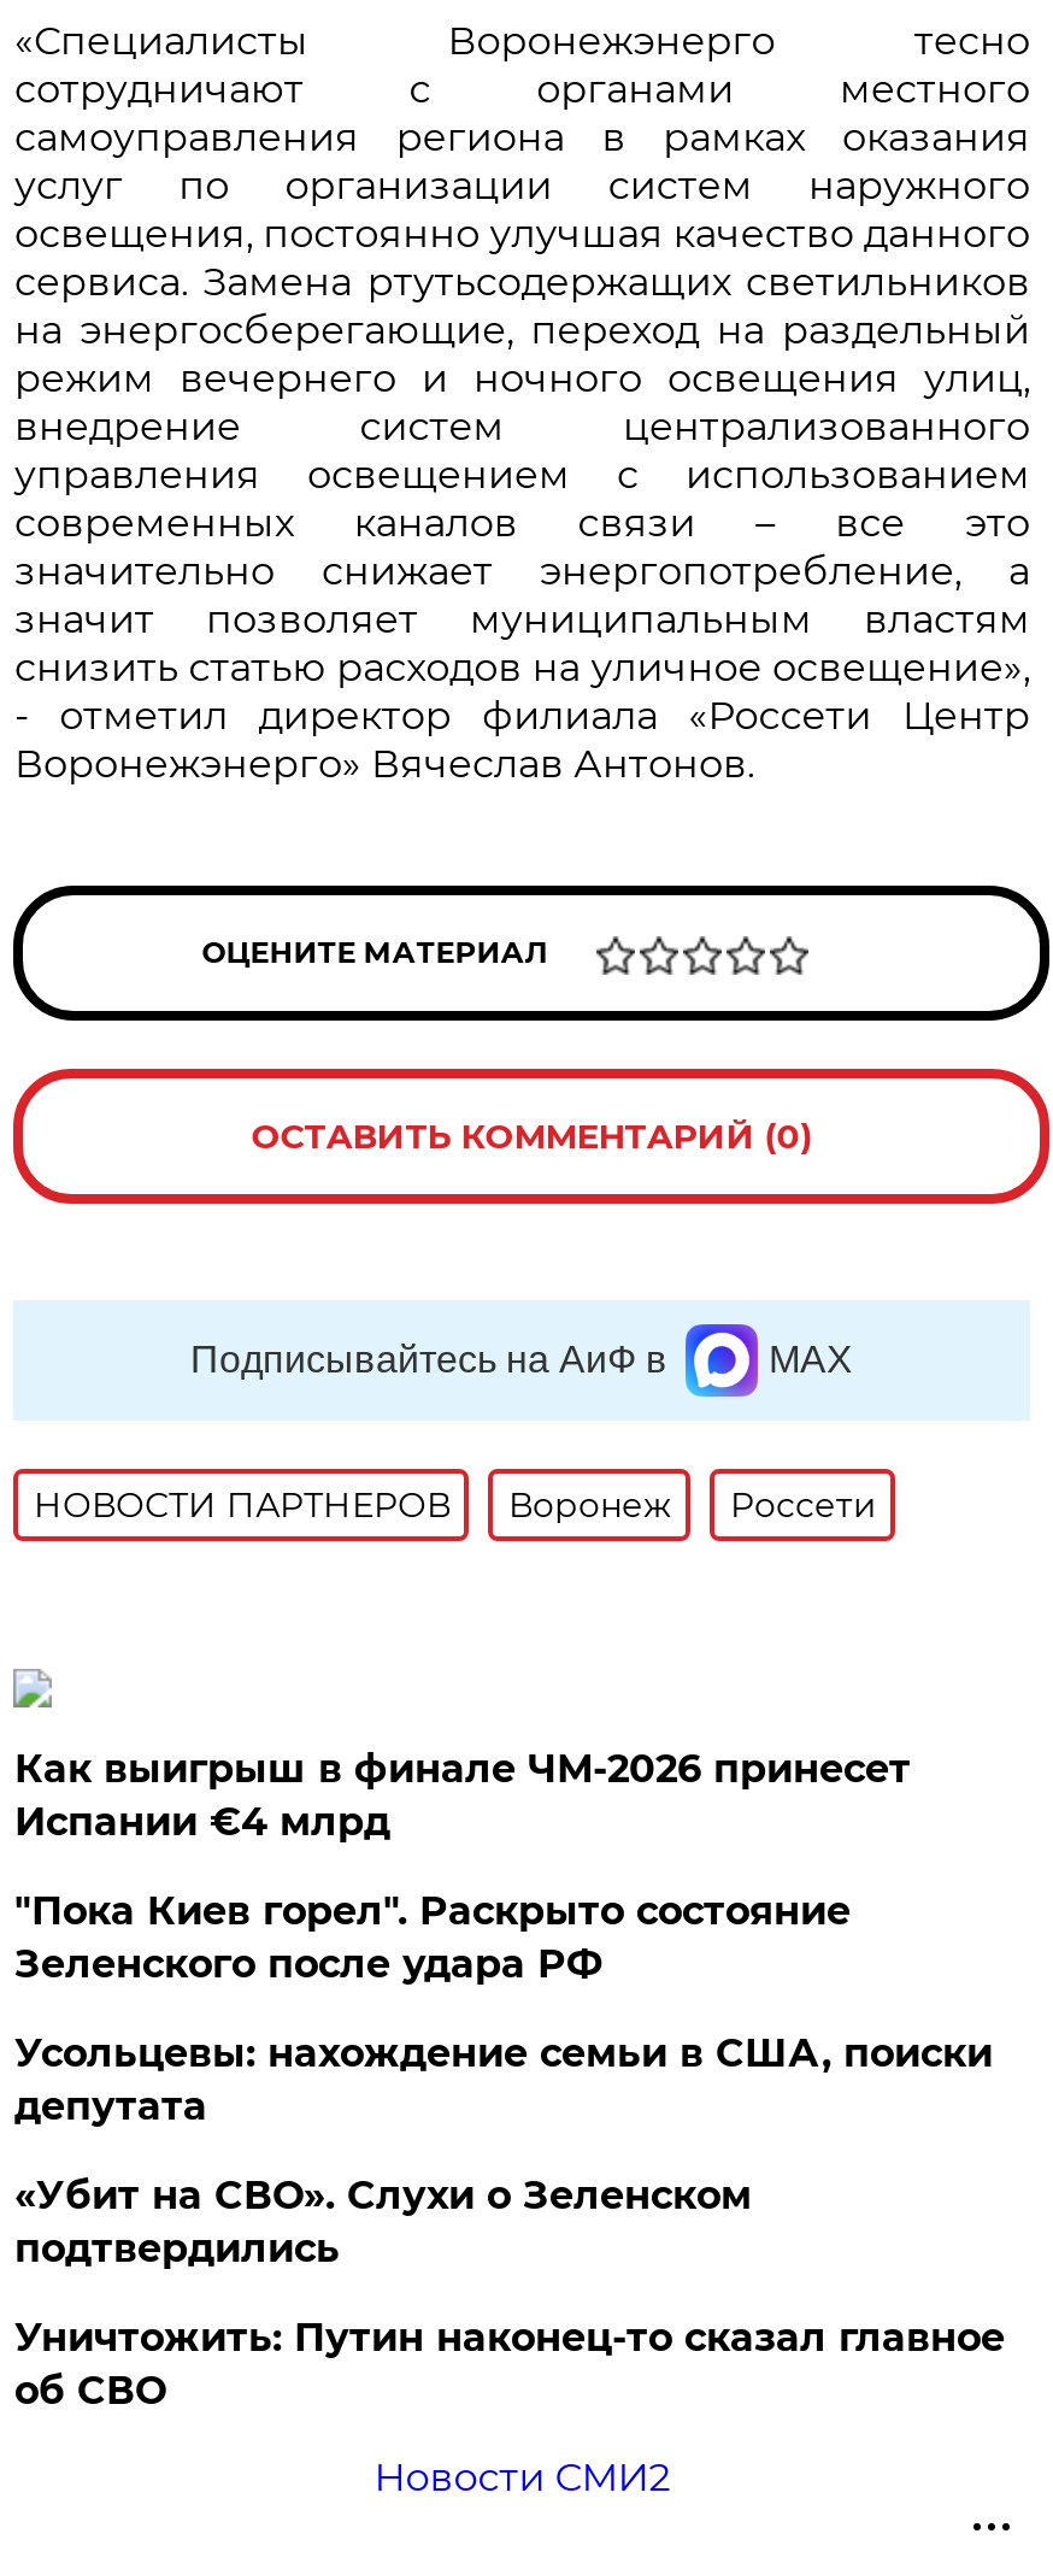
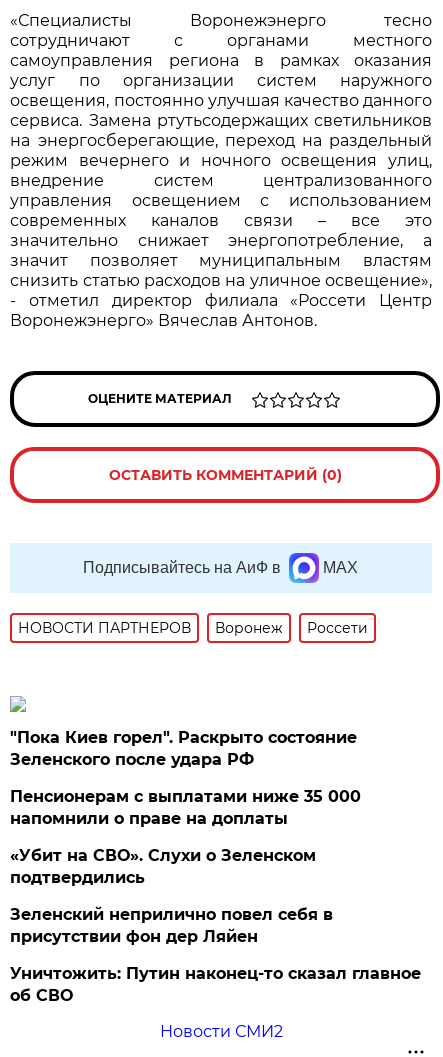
[14,1746,911,1845] Как выигрыш в финале ЧМ-2026 принесет | Испании €4 млрд -> none
moved [14,1888,850,1987] -> [10,728,357,769]: "Пока Киев горел". Раскрыто состояние | Зеленского после удара РФ
[14,2030,993,2129] Усольцевы: нахождение семьи в США, поиски | депутата -> [10,787,361,828] Пенсионерам с выплатами ниже 35 000 | напомнили о праве на доплаты
moved [14,2172,752,2271] -> [10,846,316,887]: «Убит на СВО». Слухи о Зеленском | подтвердились
none -> [10,905,333,946] Зеленский неприлично повел cебя в | присутствии фон дер Ляйен

